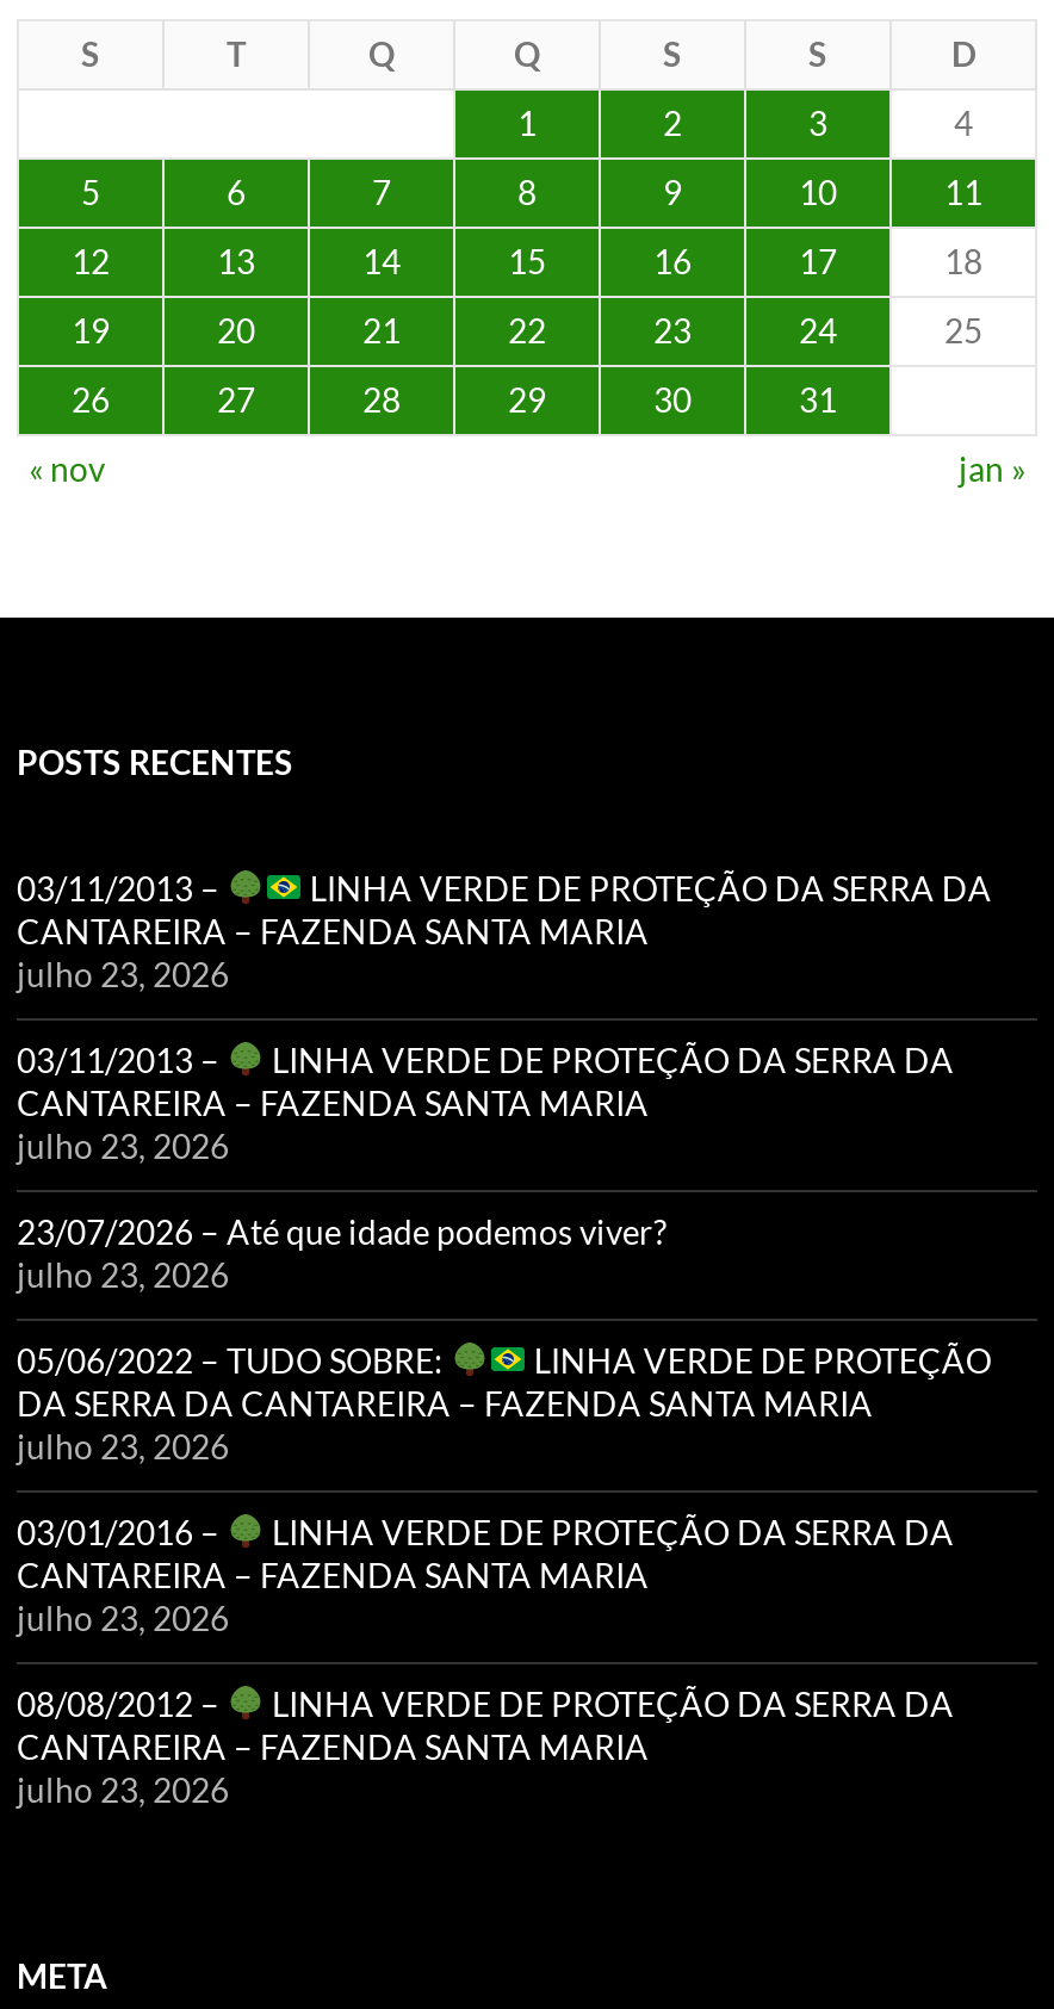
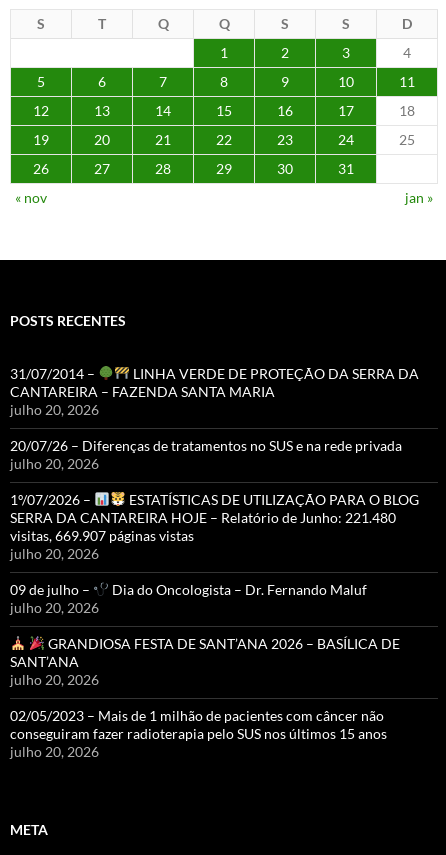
[17,867,992,908] 03/11/2013 – LINHA VERDE DE PROTEÇÃO DA SERRA DA -> [10,365,419,382] 31/07/2014 – LINHA VERDE DE PROTEÇÃO DA SERRA DA
[17,953,229,994] julho 23, 2026 -> [10,401,99,418] julho 20, 2026
[17,1039,954,1165] 03/11/2013 – | LINHA VERDE DE PROTEÇÃO DA SERRA DA | CANTAREIRA – FAZENDA SANTA MARIA | julho 23, 2026 -> [10,437,402,472] 20/07/26 – Diferenças de tratamentos no SUS e na rede privada | julho 20, 2026
[17,1211,668,1294] 23/07/2026 – Até que idade podemos viver? | julho 23, 2026 -> [10,491,419,562] 1º/07/2026 – | ESTATÍSTICAS DE UTILIZAÇÃO PARA O BLOG | SERRA DA CANTAREIRA HOJE – Relatório de Junho: 221.480 | visitas, 669.907 páginas vistas | julho 20, 2026
[17,1339,992,1466] 05/06/2022 – TUDO SOBRE: | LINHA VERDE DE PROTEÇÃO | DA SERRA DA CANTAREIRA – FAZENDA SANTA MARIA | julho 23, 2026 -> [10,581,367,616] 09 de julho – | Dia do Oncologista – Dr. Fernando Maluf | julho 20, 2026
[17,1511,954,1637] 03/01/2016 – | LINHA VERDE DE PROTEÇÃO DA SERRA DA | CANTAREIRA – FAZENDA SANTA MARIA | julho 23, 2026 -> [10,635,400,688] GRANDIOSA FESTA DE SANT’ANA 2026 – BASÍLICA DE | SANT’ANA | julho 20, 2026
[17,1683,954,1809] 08/08/2012 – | LINHA VERDE DE PROTEÇÃO DA SERRA DA | CANTAREIRA – FAZENDA SANTA MARIA | julho 23, 2026 -> [10,707,387,760] 02/05/2023 – Mais de 1 milhão de pacientes com câncer não | conseguiram fazer radioterapia pelo SUS nos últimos 15 anos | julho 20, 2026

